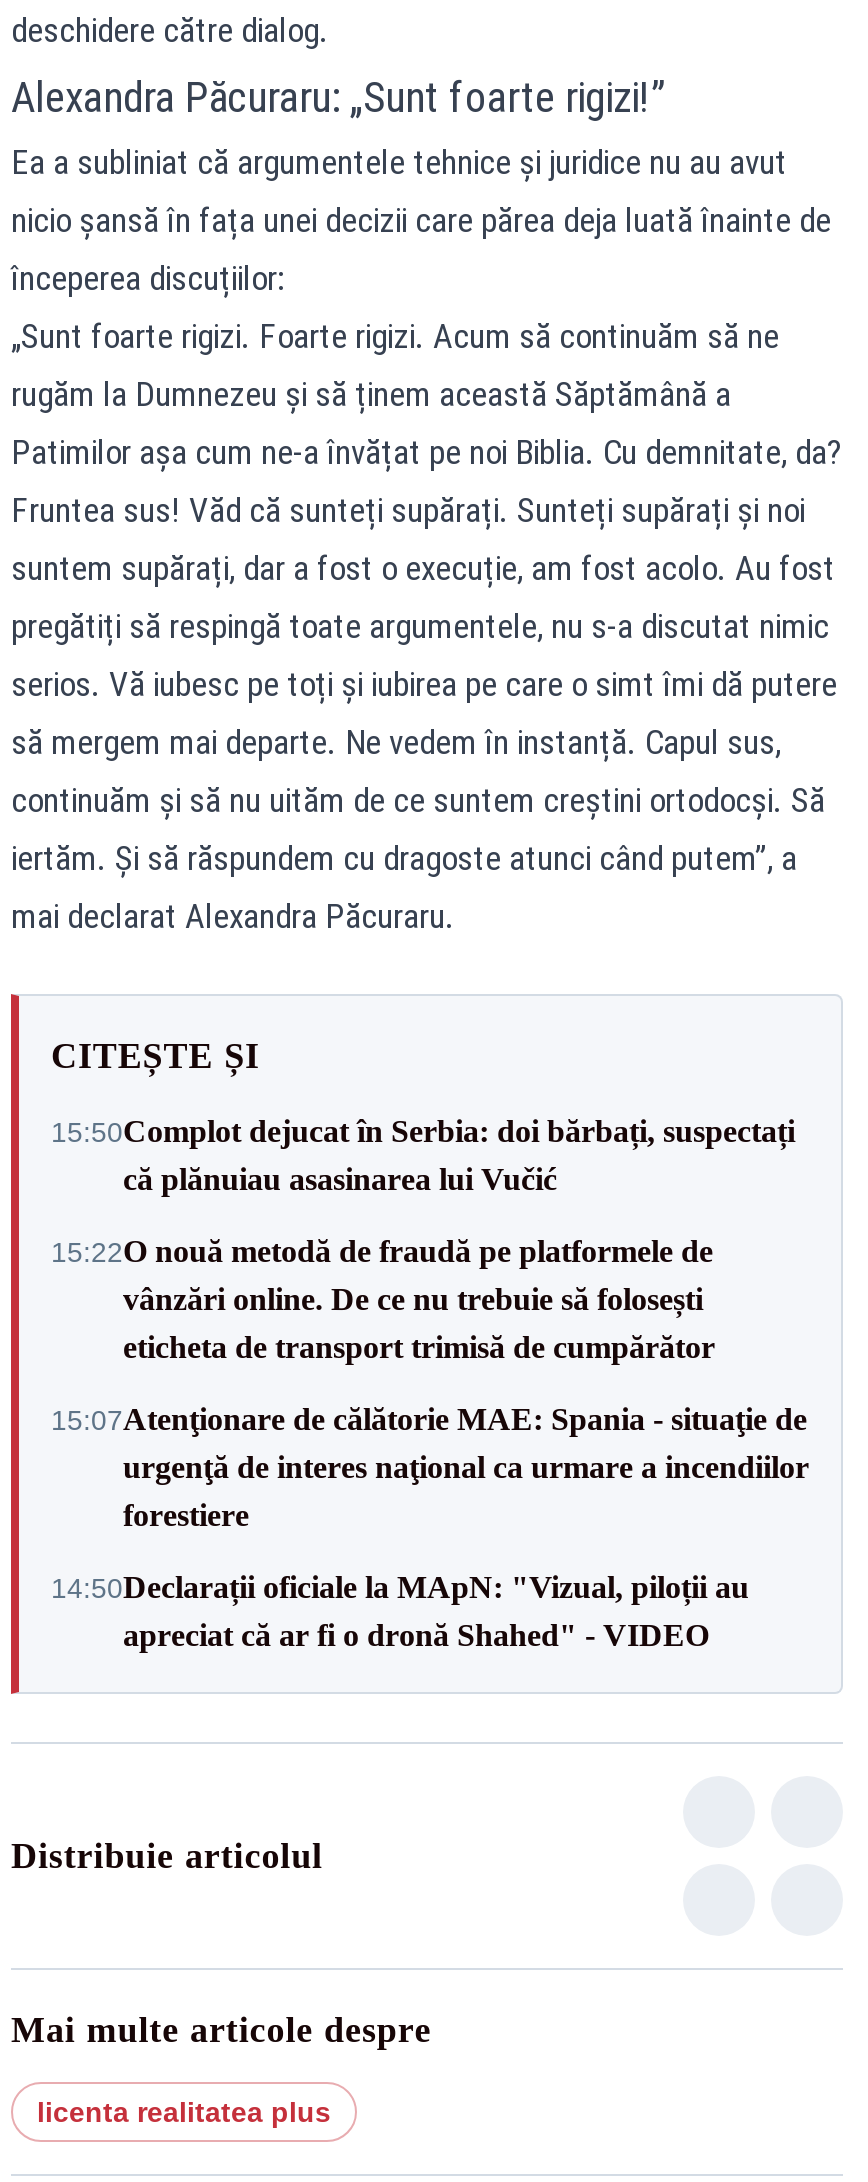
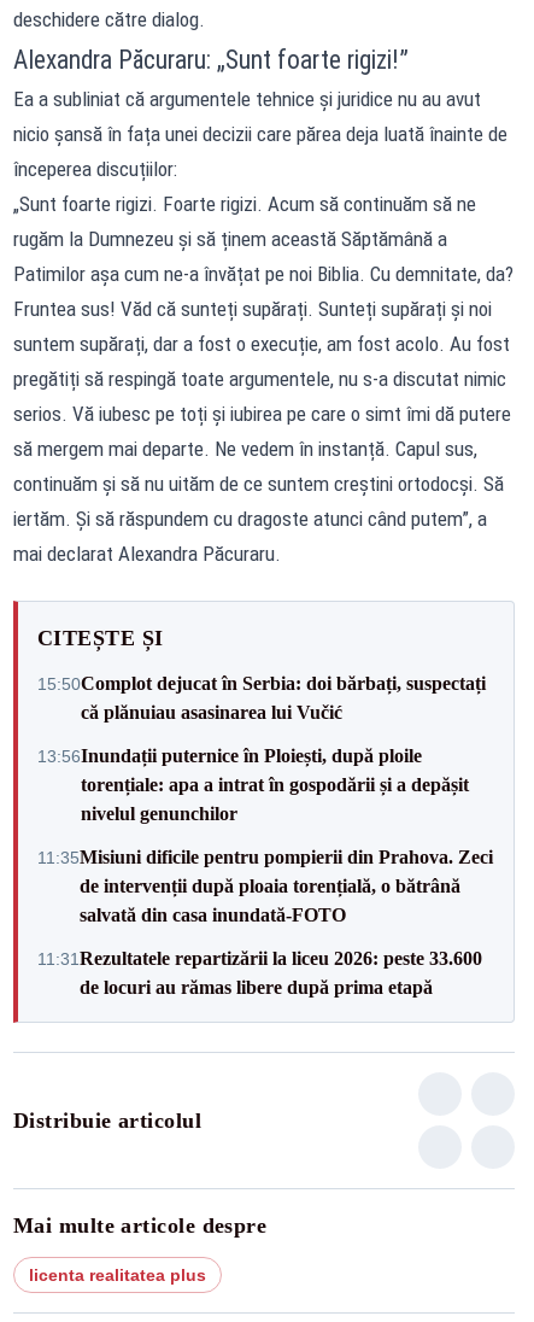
[51,1234,715,1364] 15:22O nouă metodă de fraudă pe platformele de | vânzări online. De ce nu trebuie să folosești | eticheta de transport trimisă de cumpărător -> [37,745,469,823] 13:56Inundații puternice în Ploiești, după ploile | torențiale: apa a intrat în gospodării și a depășit | nivelul genunchilor
[51,1402,809,1532] 15:07Atenţionare de călătorie MAE: Spania - situaţie de | urgenţă de interes naţional ca urmare a incendiilor | forestiere -> [37,846,493,925] 11:35Misiuni dificile pentru pompierii din Prahova. Zeci | de intervenții după ploaia torențială, o bătrână | salvată din casa inundată-FOTO
[51,1570,749,1652] 14:50Declarații oficiale la MApN: "Vizual, piloții au | apreciat că ar fi o dronă Shahed" - VIDEO -> [37,947,482,997] 11:31Rezultatele repartizării la liceu 2026: peste 33.600 | de locuri au rămas libere după prima etapă

